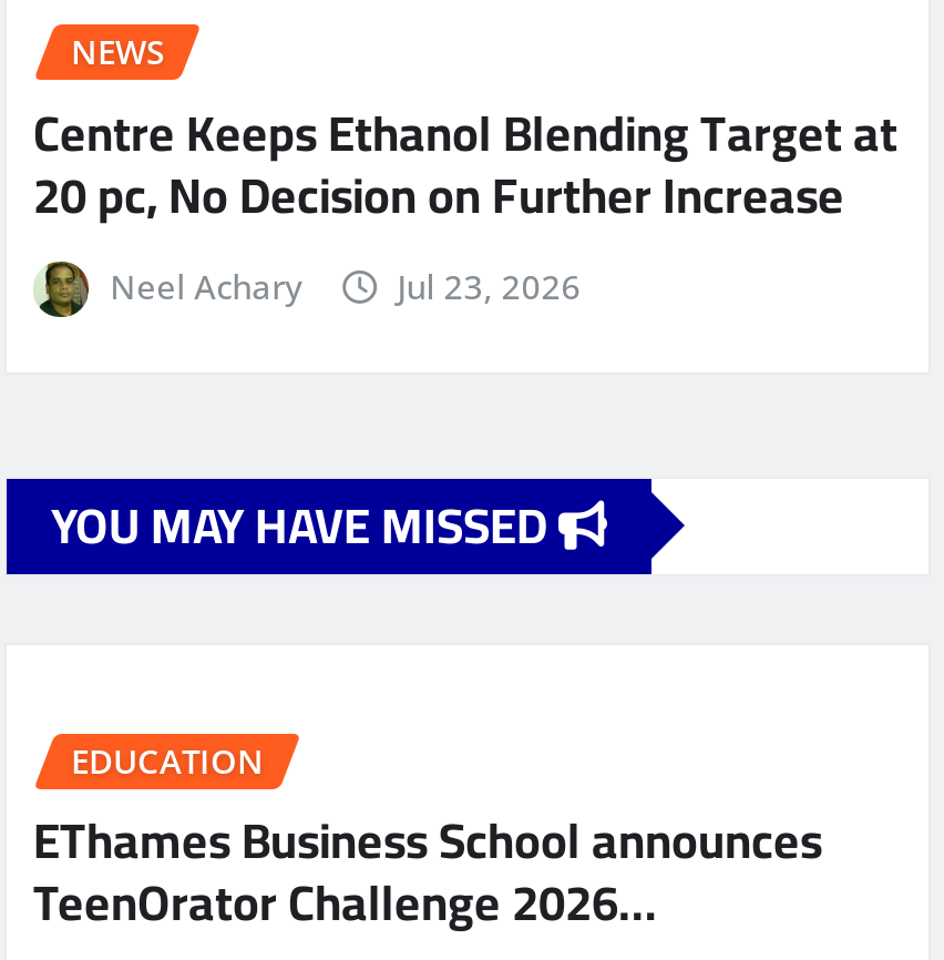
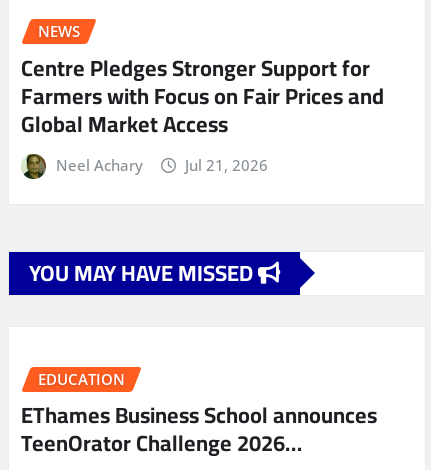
[33,87,897,242] Centre Keeps Ethanol Blending Target at | 20 pc, No Decision on Further Increase -> [21,47,384,145] Centre Pledges Stronger Support for | Farmers with Focus on Fair Prices and | Global Market Access
[397,264,581,308] Jul 23, 2026 -> [185,155,268,175] Jul 21, 2026

